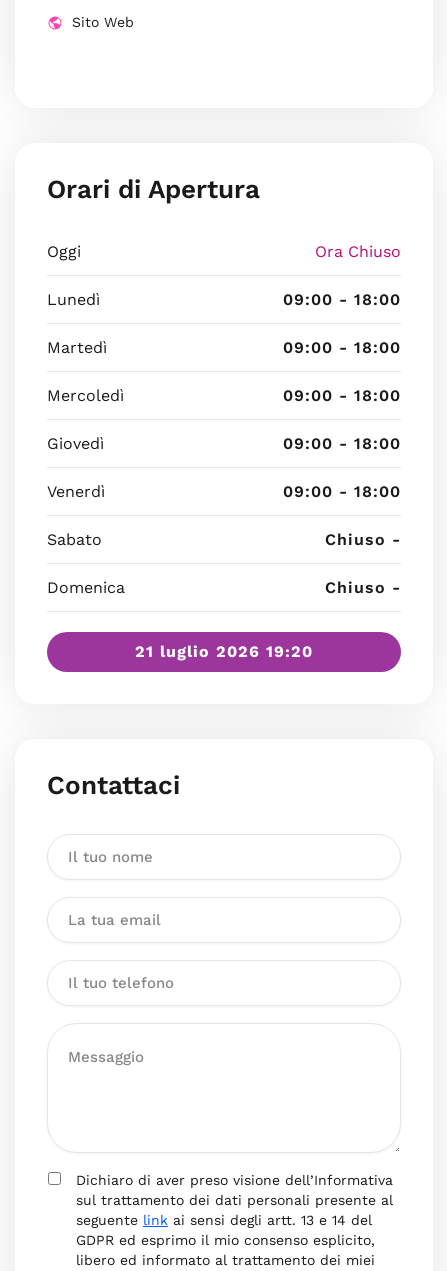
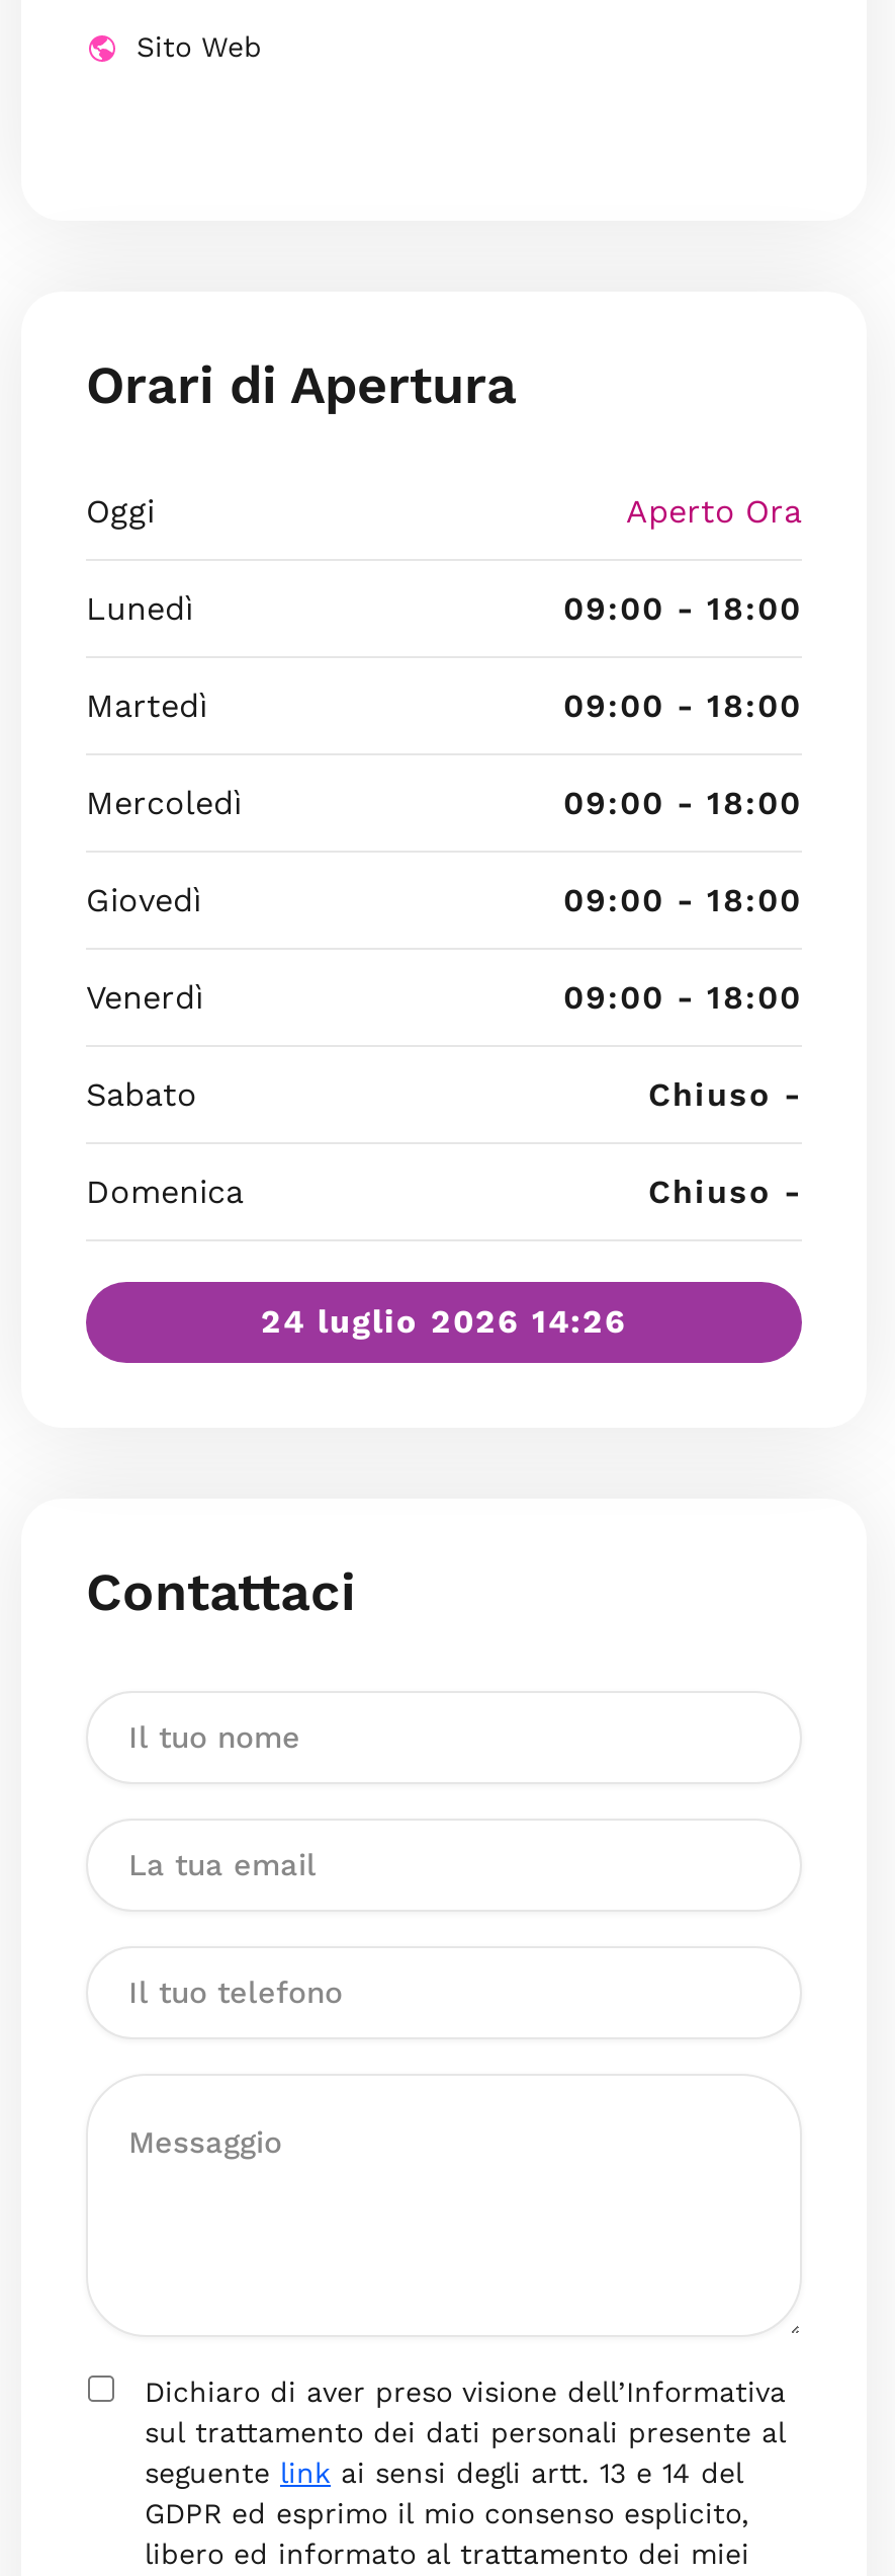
[315,242,401,261] Ora Chiuso -> [626,492,802,531] Aperto Ora
[135,642,313,661] 21 luglio 2026 19:20 -> [261,1302,627,1341] 24 luglio 2026 14:26

